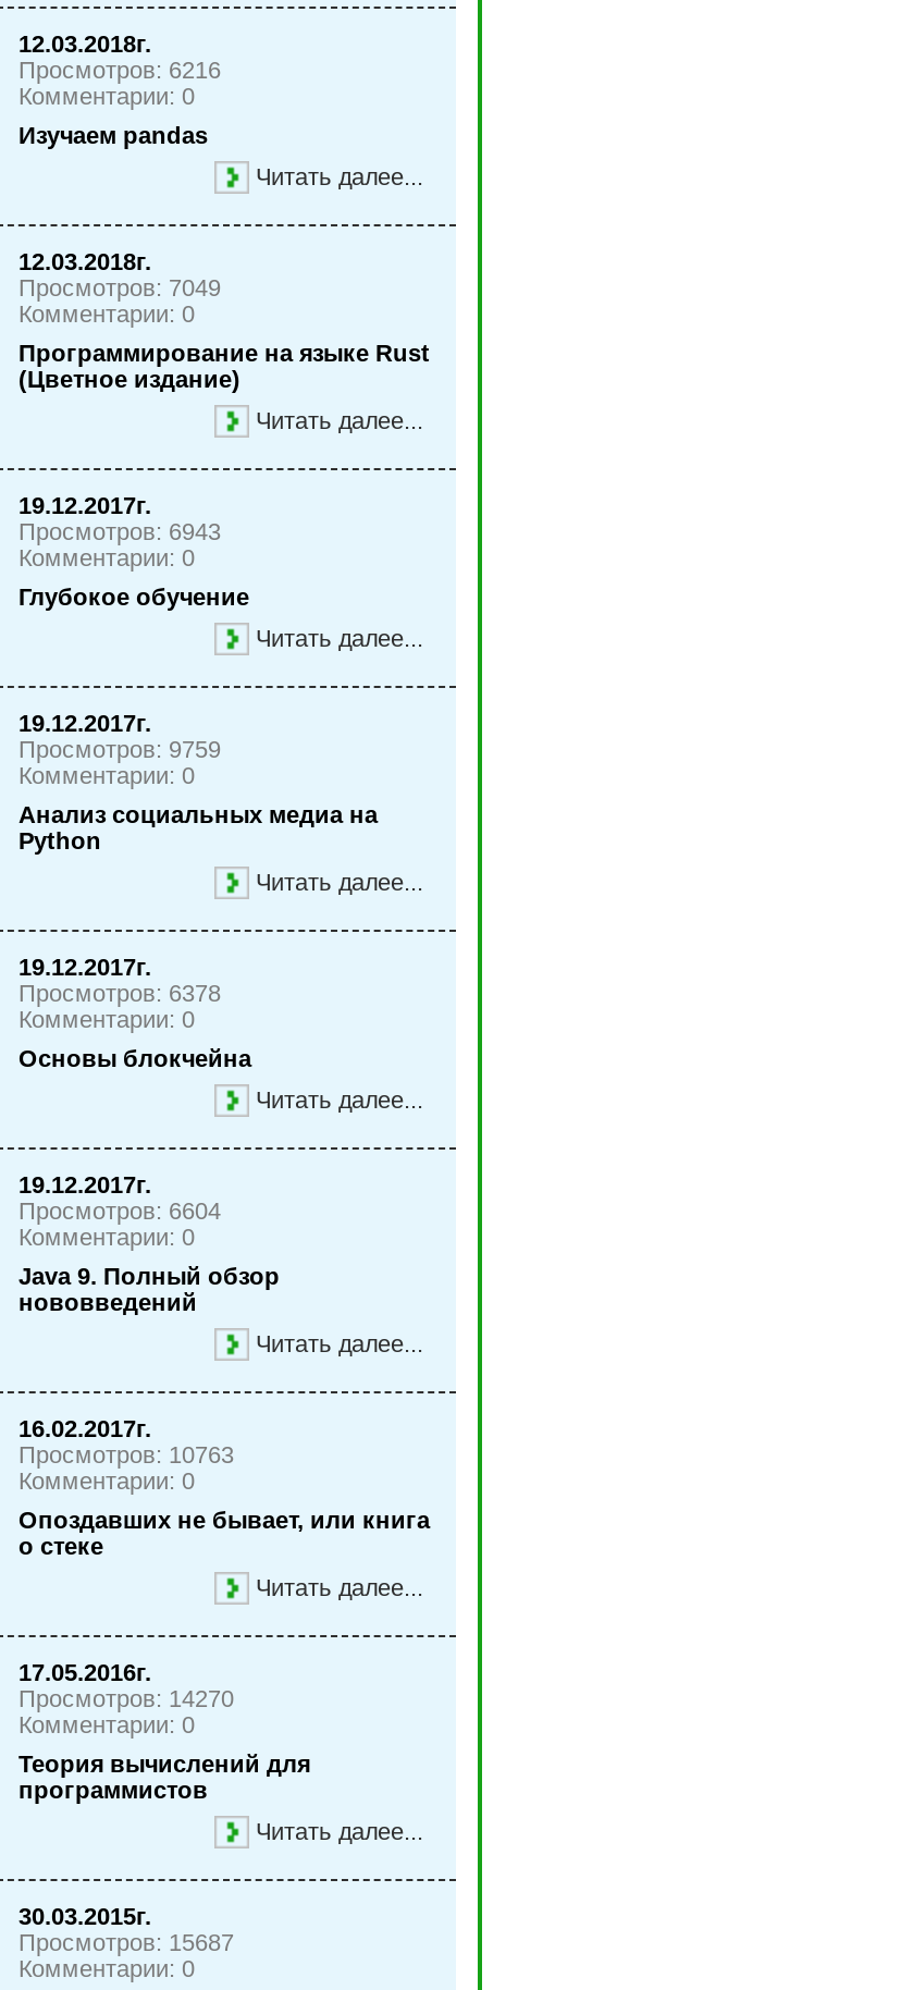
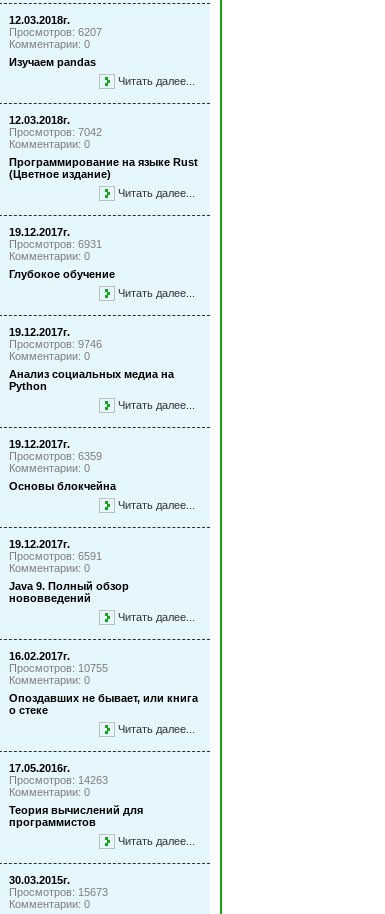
[18,57,221,83] Просмотров: 6216 -> [9,26,102,38] Просмотров: 6207
[18,274,221,300] Просмотров: 7049 -> [9,126,102,138] Просмотров: 7042
[18,518,221,544] Просмотров: 6943 -> [9,238,102,250] Просмотров: 6931
[18,736,221,762] Просмотров: 9759 -> [9,338,102,350] Просмотров: 9746
[18,980,221,1006] Просмотров: 6378 -> [9,450,102,462] Просмотров: 6359
[18,1197,221,1224] Просмотров: 6604 -> [9,550,102,562] Просмотров: 6591
[18,1441,234,1467] Просмотров: 10763 -> [9,662,108,674] Просмотров: 10755
[18,1685,234,1711] Просмотров: 14270 -> [9,774,108,786] Просмотров: 14263
[18,1929,234,1955] Просмотров: 15687 -> [9,886,108,898] Просмотров: 15673

